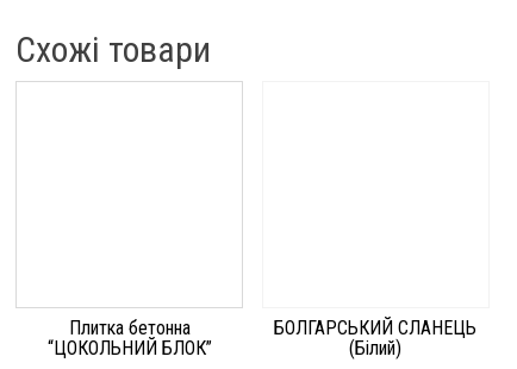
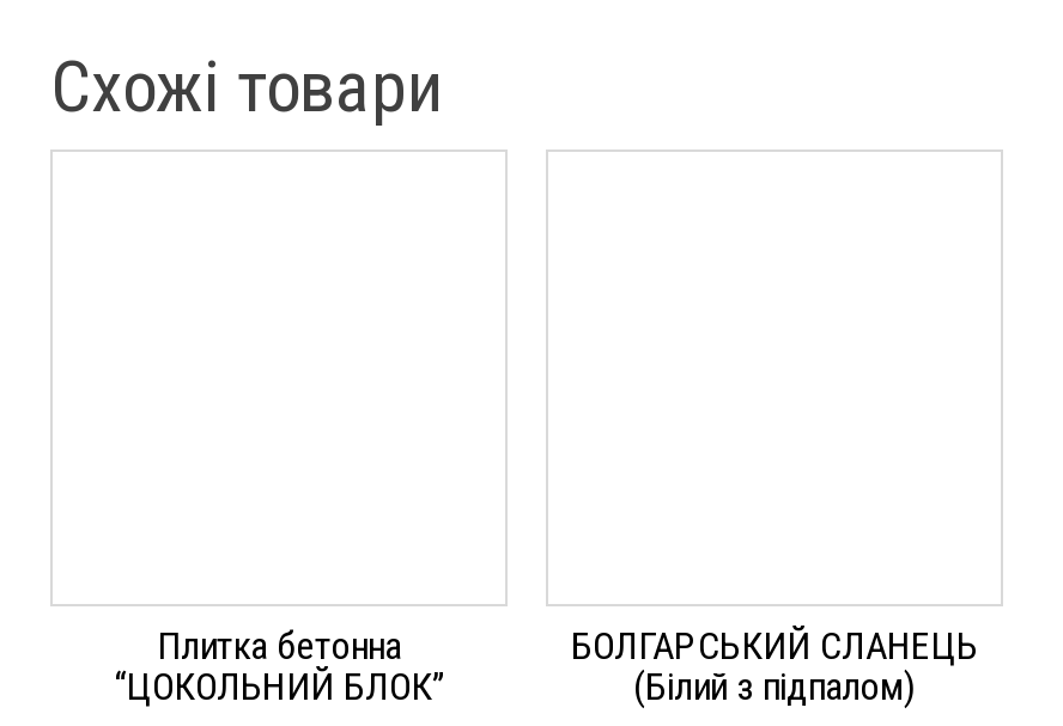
[350,337,402,360] (Білий) -> [633,664,916,710] (Білий з підпалом)

